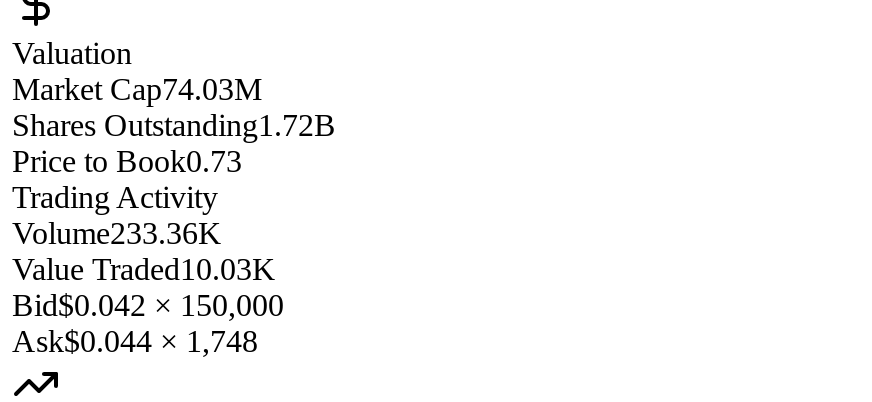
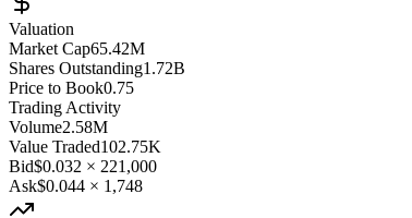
[12,72,262,106] Market Cap74.03M -> [9,39,145,58] Market Cap65.42M
[12,144,242,178] Price to Book0.73 -> [9,78,134,97] Price to Book0.75
[12,216,222,250] Volume233.36K -> [9,118,108,136] Volume2.58M
[12,252,276,286] Value Traded10.03K -> [9,137,161,156] Value Traded102.75K
[12,288,284,322] Bid$0.042 × 150,000 -> [9,157,157,175] Bid$0.032 × 221,000

